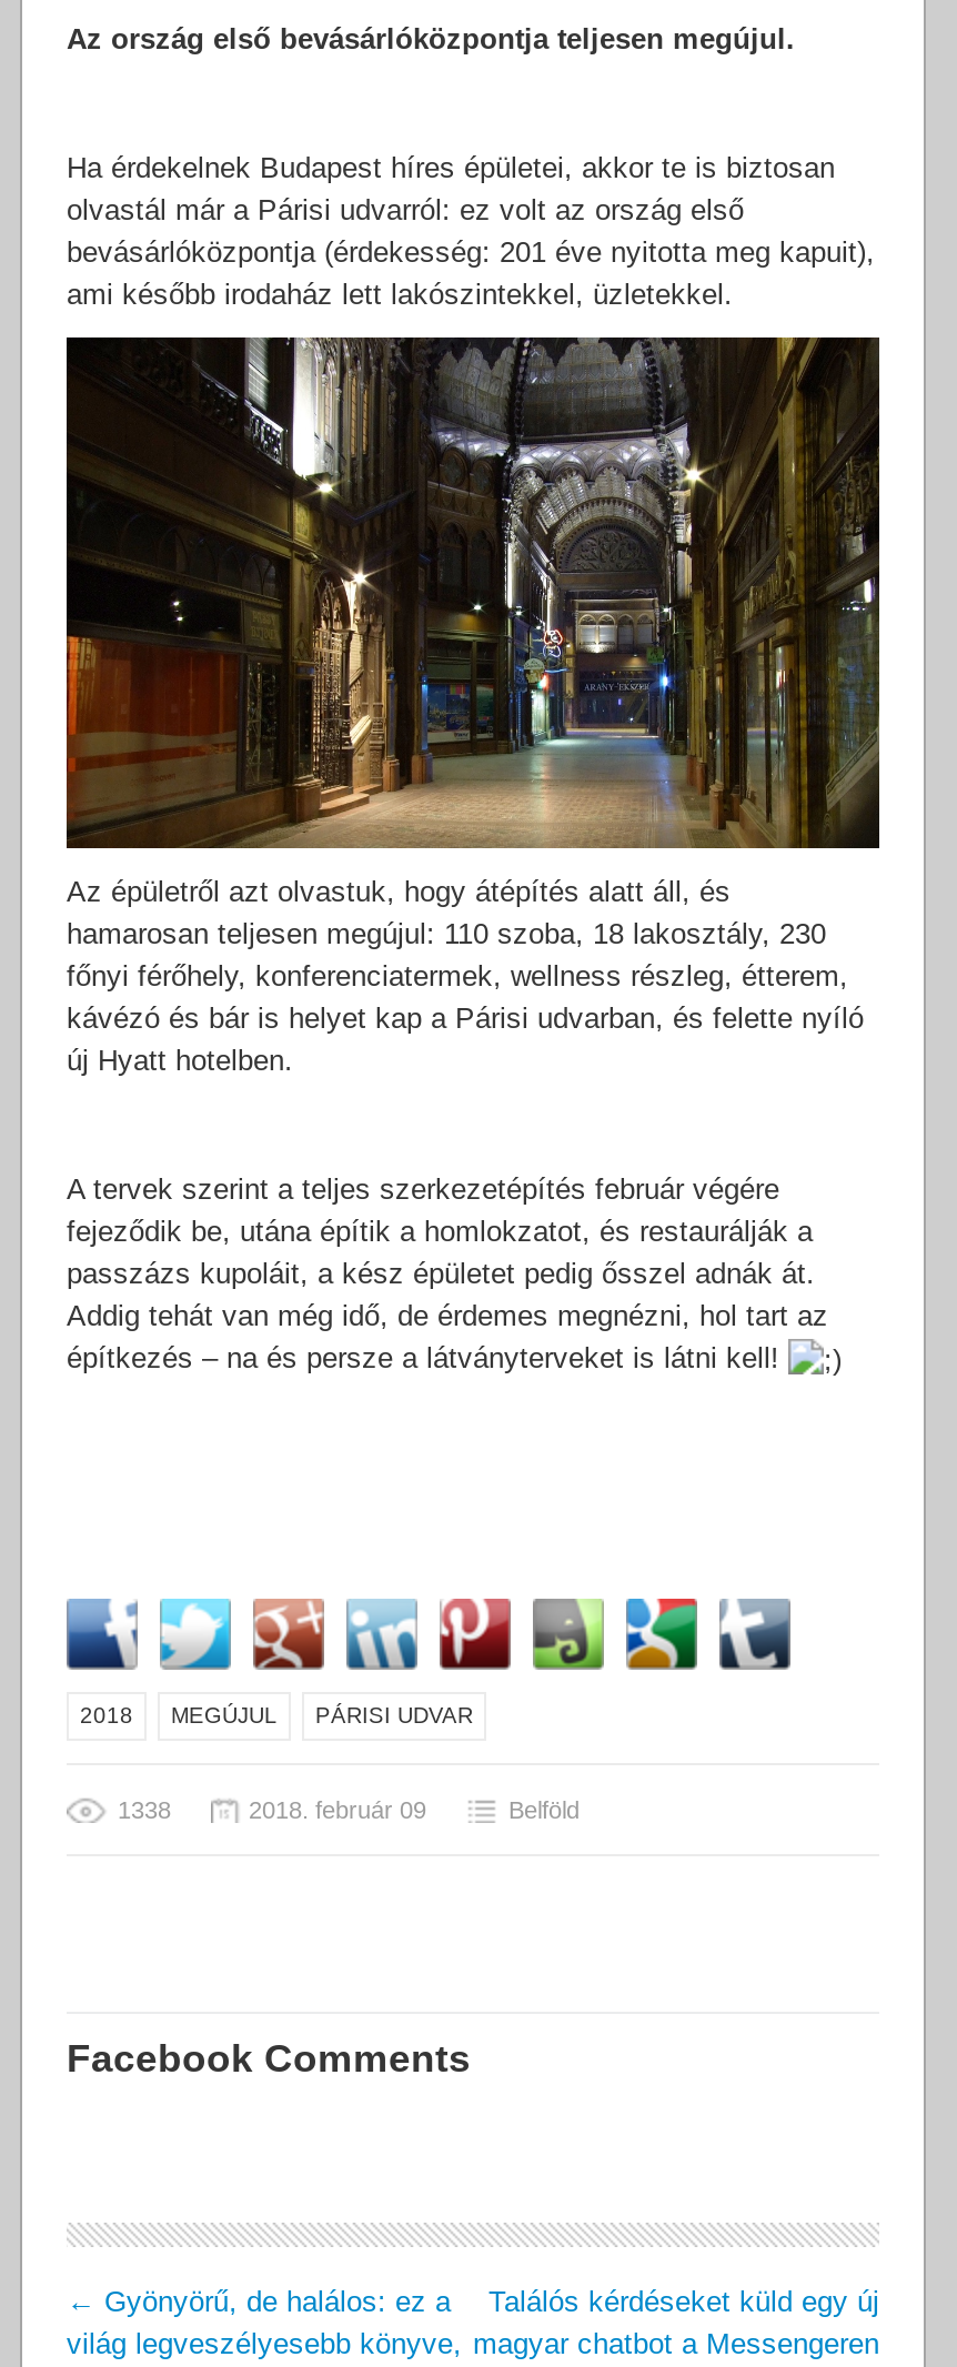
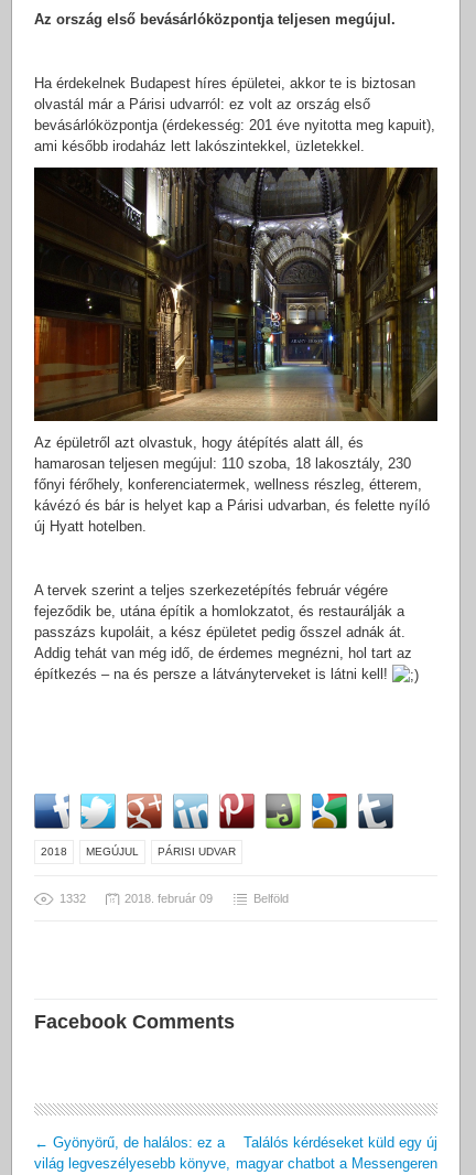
[118,1797,178,1823] 1338 -> [59,892,89,905] 1332

